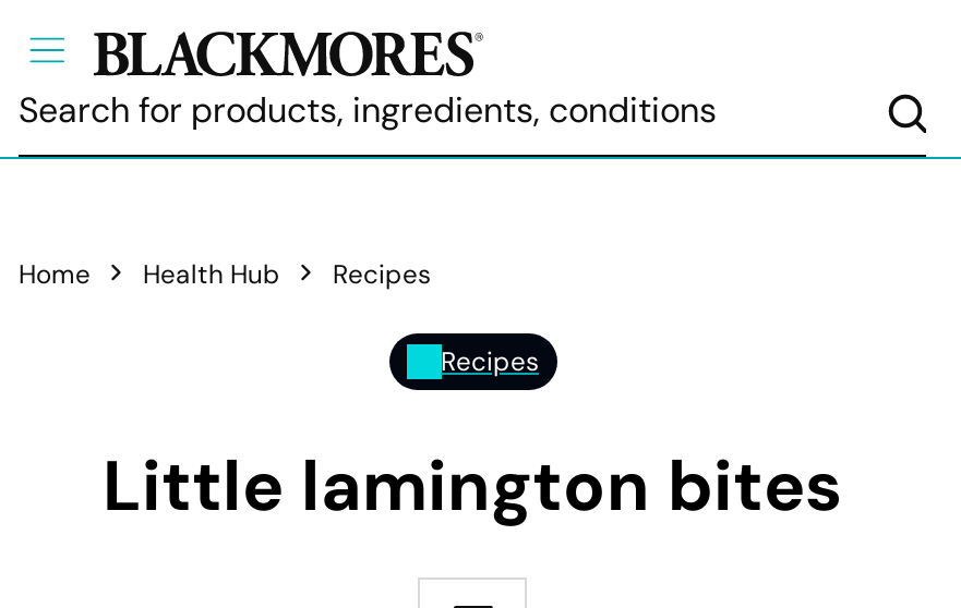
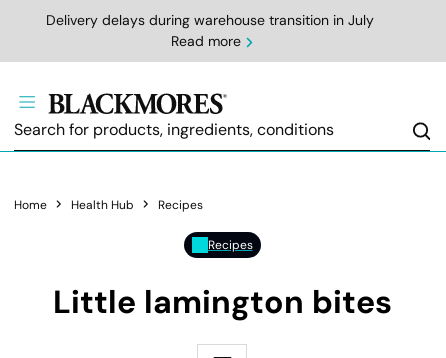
none -> [46,11,374,50] Delivery delays during warehouse transition in July | Read more

